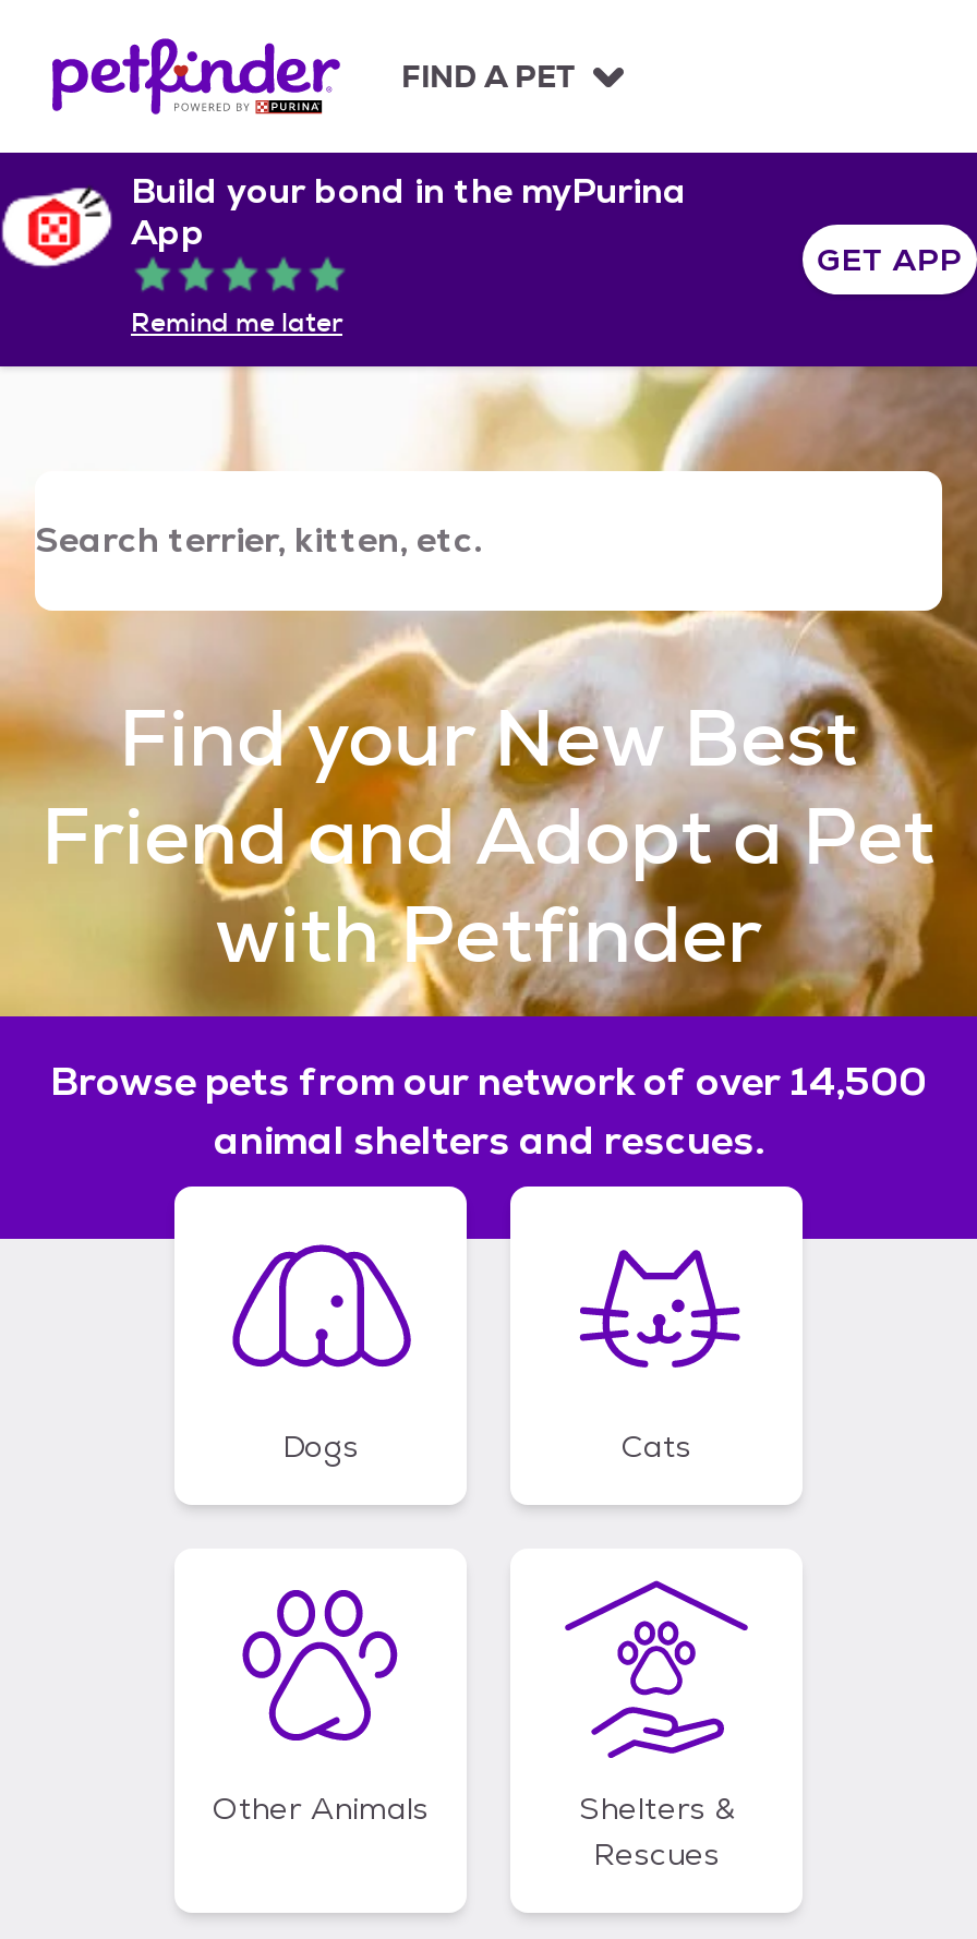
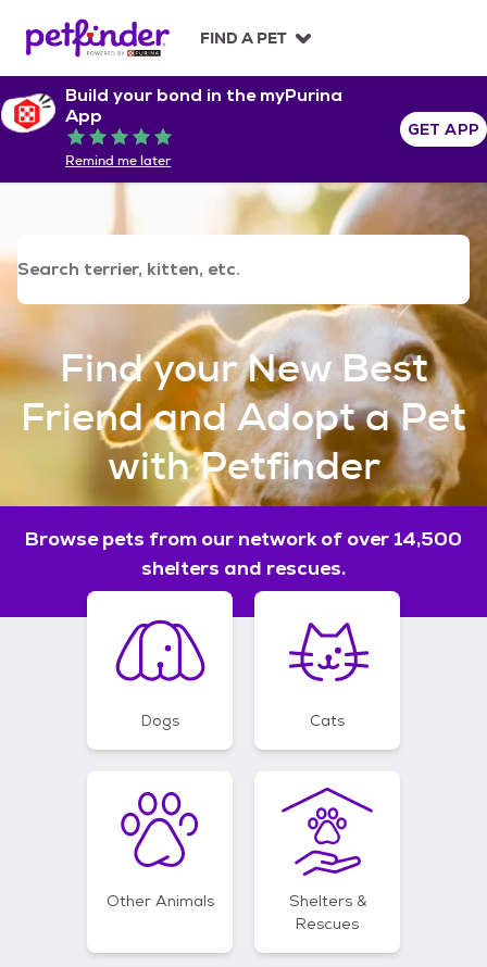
[214,1115,763,1165] animal shelters and rescues. -> [141,555,346,580] shelters and rescues.

